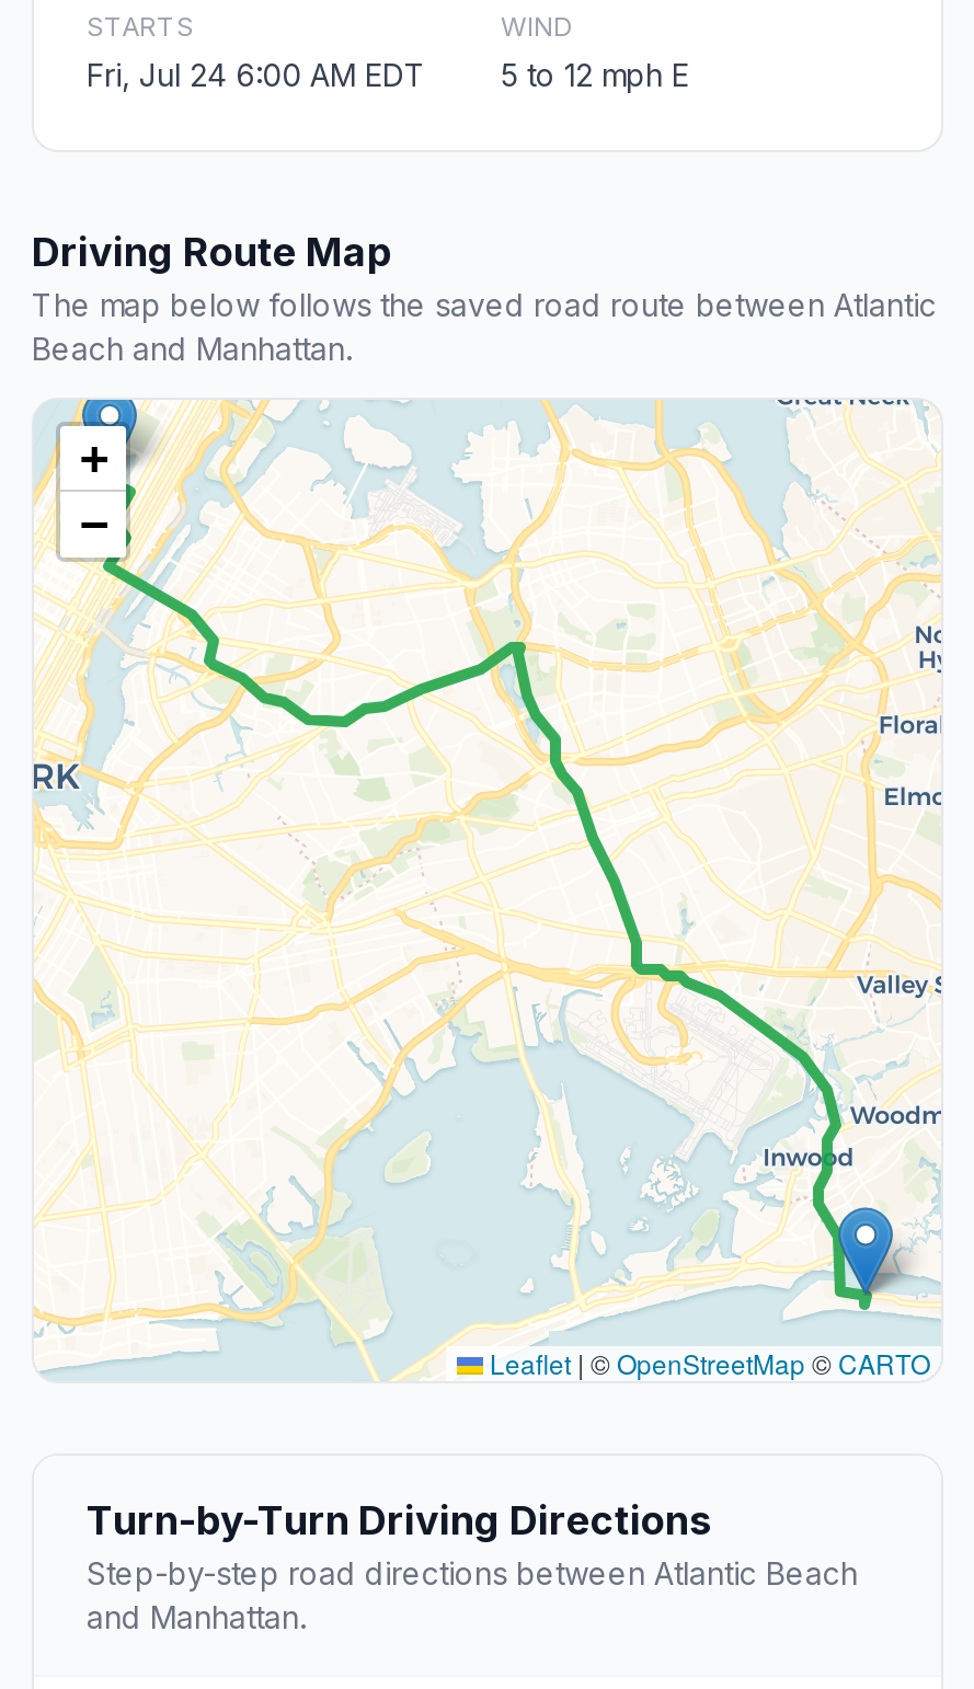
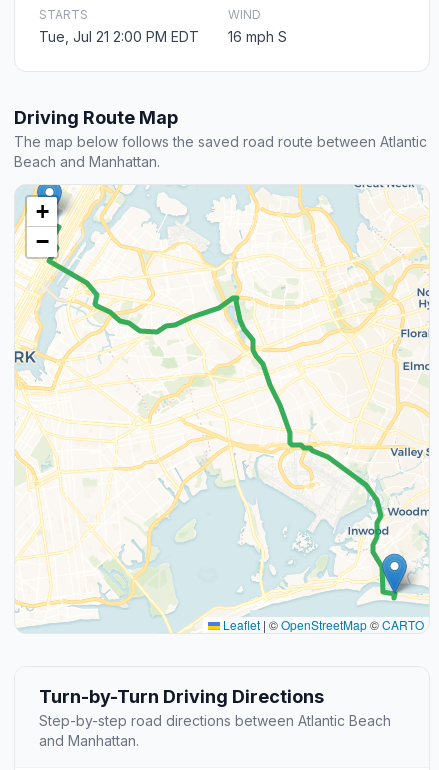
[87,56,426,94] Fri, Jul 24 6:00 AM EDT -> [39,28,199,45] Tue, Jul 21 2:00 PM EDT
[501,56,689,94] 5 to 12 mph E -> [228,28,287,45] 16 mph S

